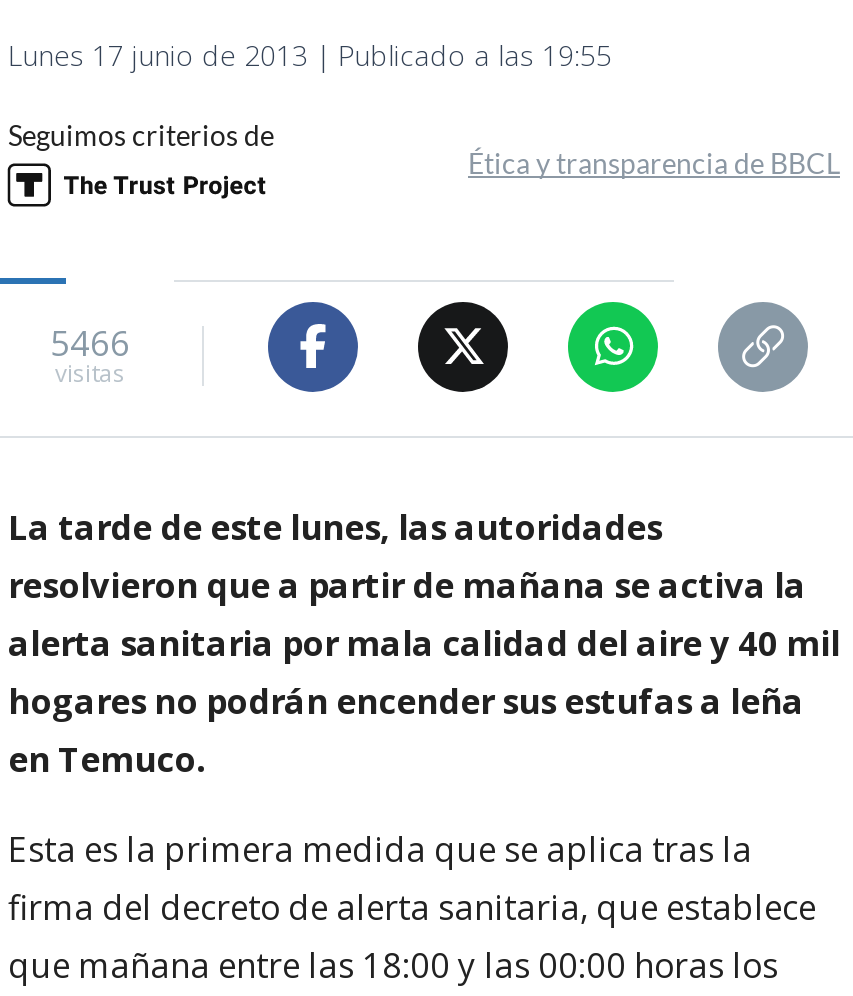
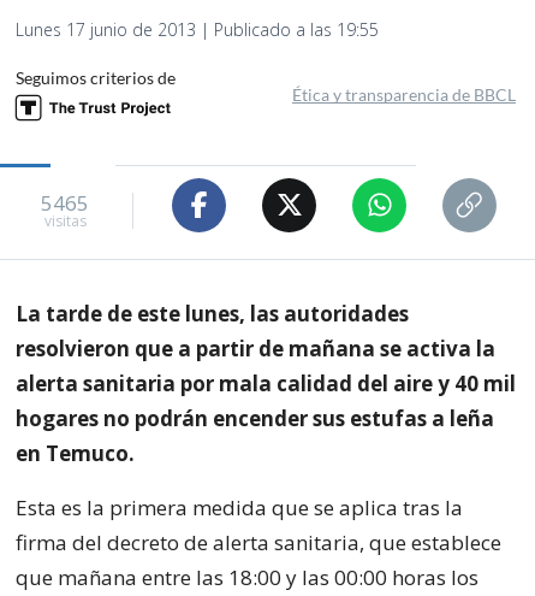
[50,321,130,367] 5466 -> [41,189,89,217] 5465

